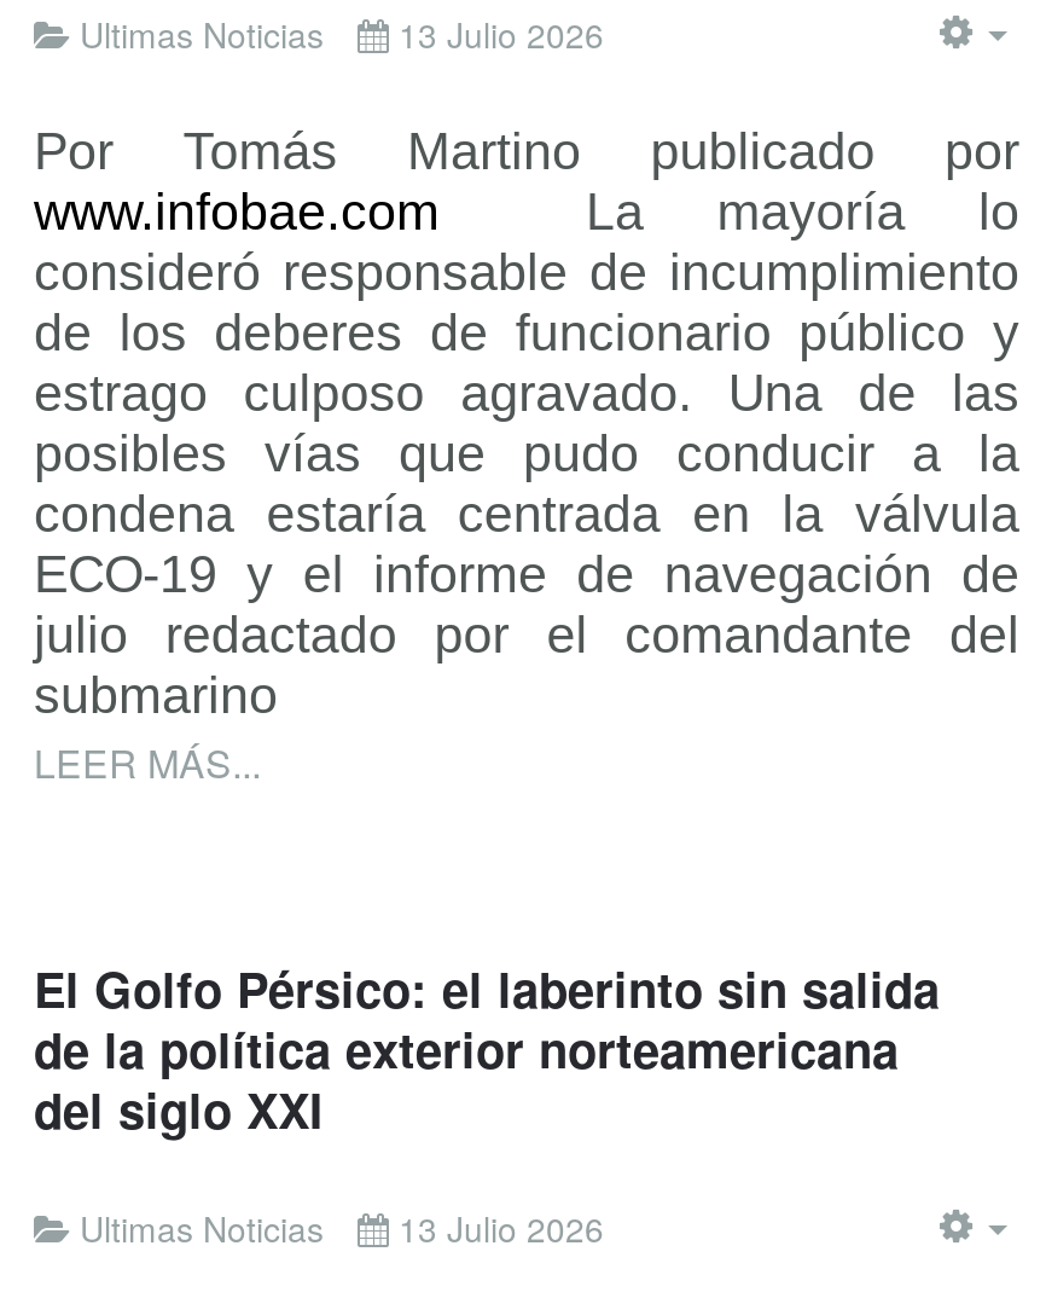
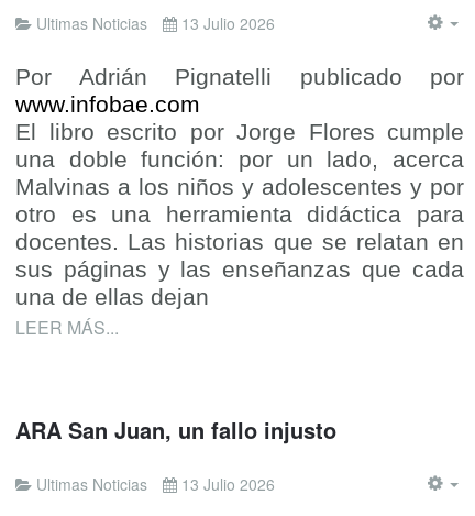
[34,124,1019,182] Por Tomás Martino publicado por -> [15,64,464,90] Por Adrián Pignatelli publicado por
[34,185,1019,726] La mayoría lo | consideró responsable de incumplimiento | de los deberes de funcionario público y | estrago culposo agravado. Una de las | posibles vías que pudo conducir a la | condena estaría centrada en la válvula | ECO-19 y el informe de navegación de | julio redactado por el comandante del | submarino -> [15,119,464,310] El libro escrito por Jorge Flores cumple | una doble función: por un lado, acerca | Malvinas a los niños y adolescentes y por | otro es una herramienta didáctica para | docentes. Las historias que se relatan en | sus páginas y las enseñanzas que cada | una de ellas dejan
[34,953,940,1144] El Golfo Pérsico: el laberinto sin salida | de la política exterior norteamericana | del siglo XXI -> [15,413,336,445] ARA San Juan, un fallo injusto

